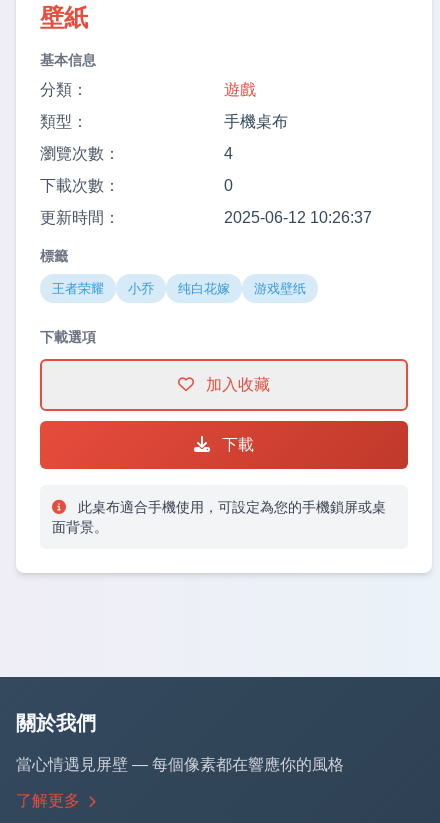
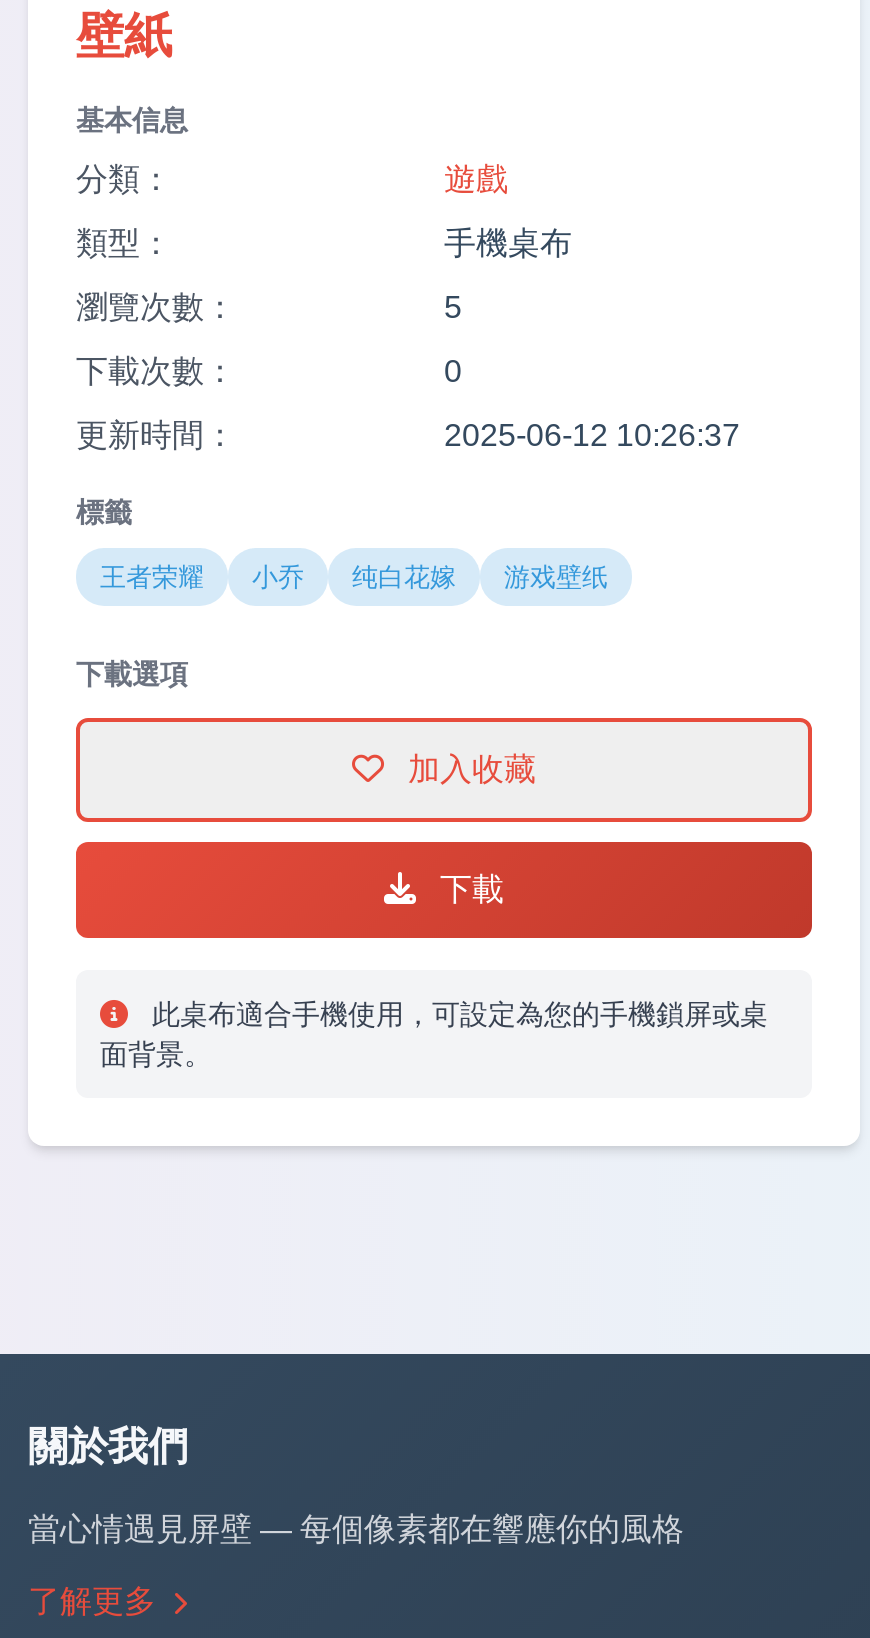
[224,145,233,162] 4 -> [444,290,462,324] 5

